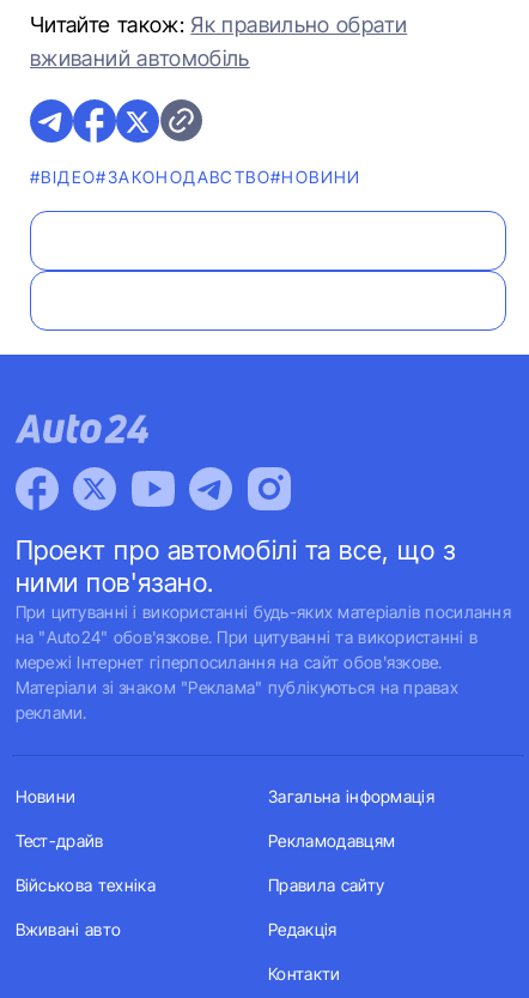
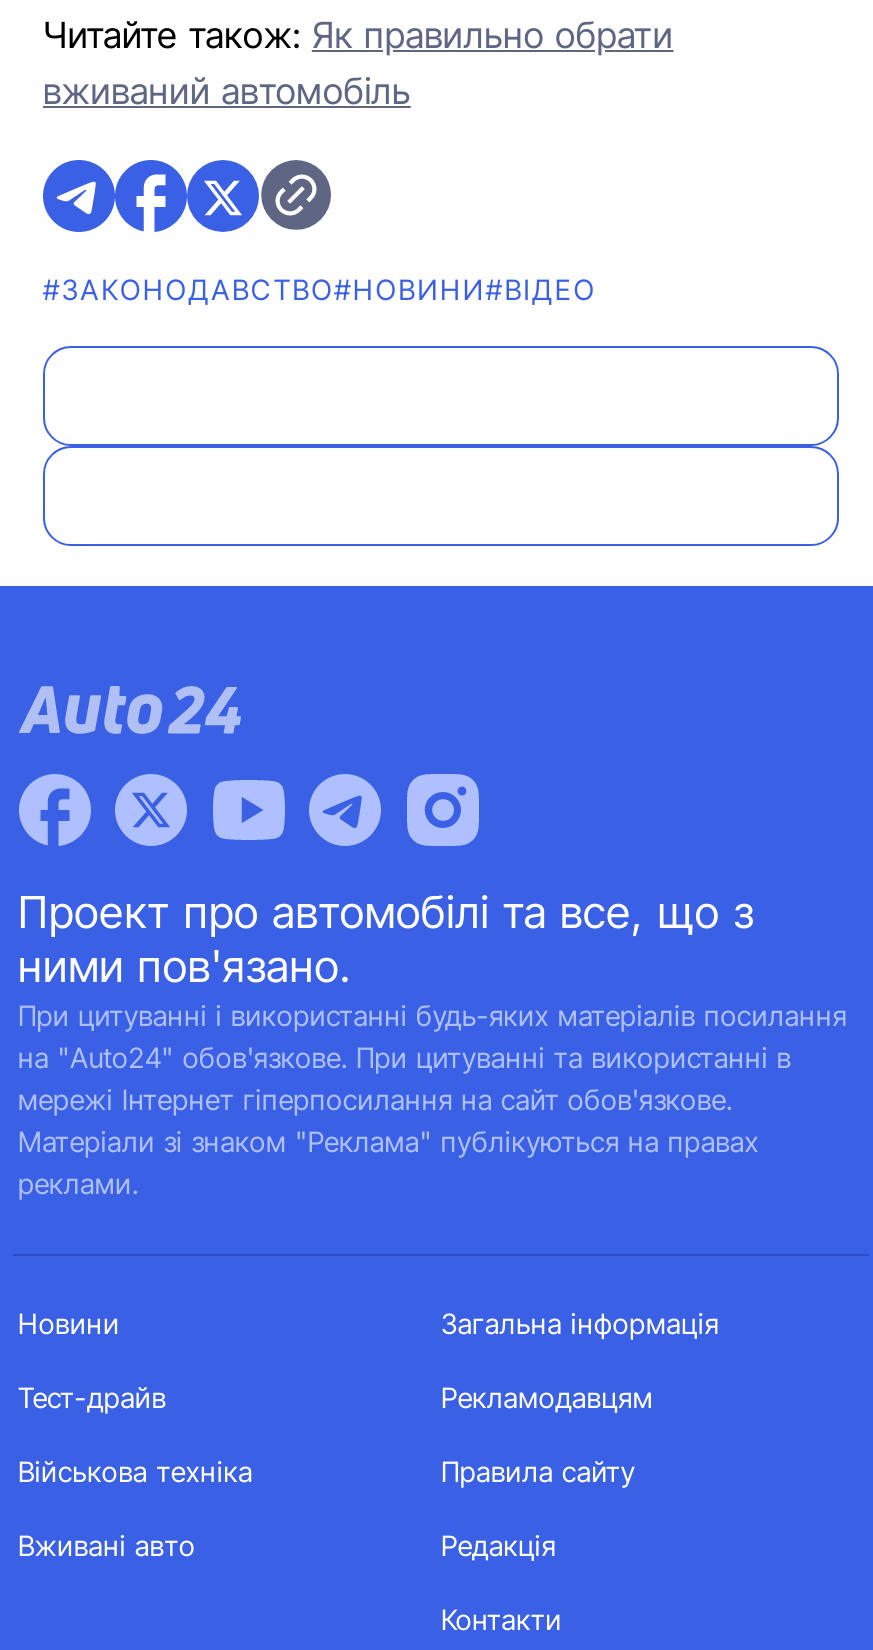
[30,167,361,187] #ВІДЕО#ЗАКОНОДАВСТВО#НОВИНИ -> [43,272,597,306] #ЗАКОНОДАВСТВО#НОВИНИ#ВІДЕО

